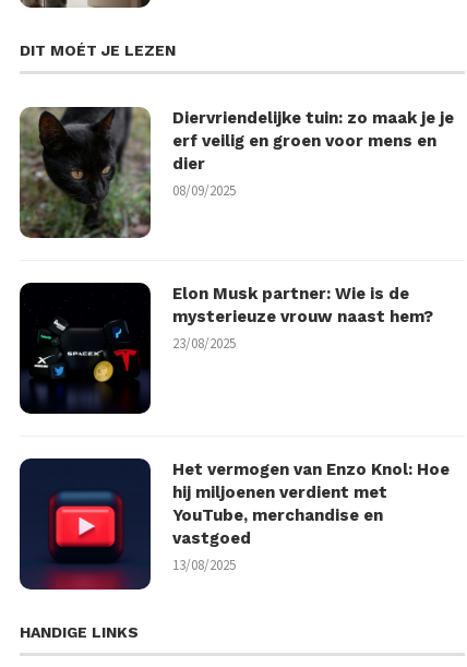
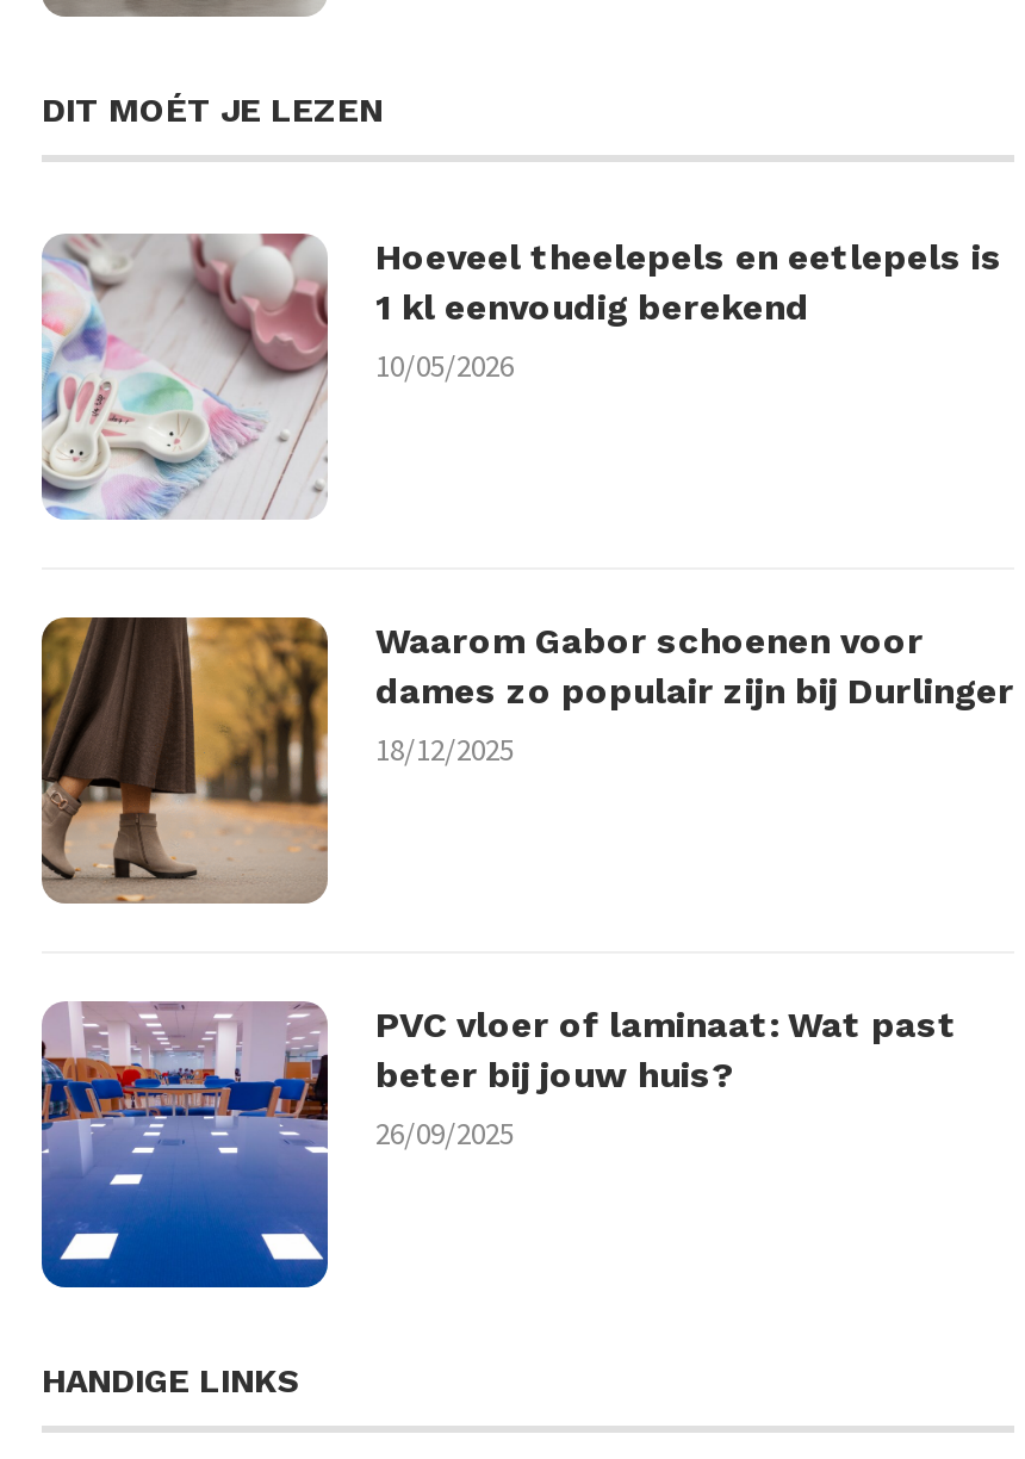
[19,106,454,239] [image] | Diervriendelijke tuin: zo maak je je | erf veilig en groen voor mens en | dier | 08/09/2025 -> [42,231,1002,520] [image] | Hoeveel theelepels en eetlepels is | 1 kl eenvoudig berekend | 10/05/2026
[19,282,433,415] [image] | Elon Musk partner: Wie is de | mysterieuze vrouw naast hem? | 23/08/2025 -> [39,615,1014,906] [image] | Waarom Gabor schoenen voor | dames zo populair zijn bij Durlinger | 18/12/2025
[19,457,450,591] [image] | Het vermogen van Enzo Knol: Hoe | hij miljoenen verdient met | YouTube, merchandise en | vastgoed | 13/08/2025 -> [39,1001,957,1290] [image] | PVC vloer of laminaat: Wat past | beter bij jouw huis? | 26/09/2025

